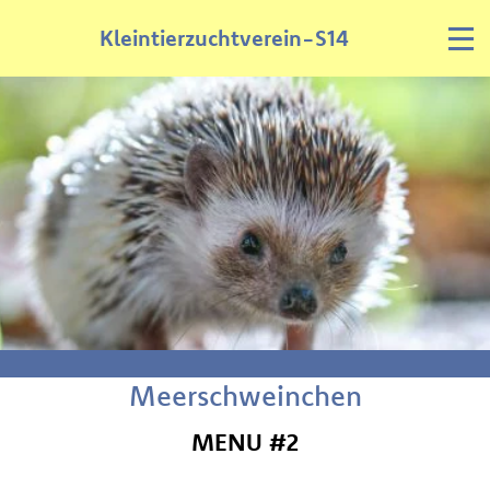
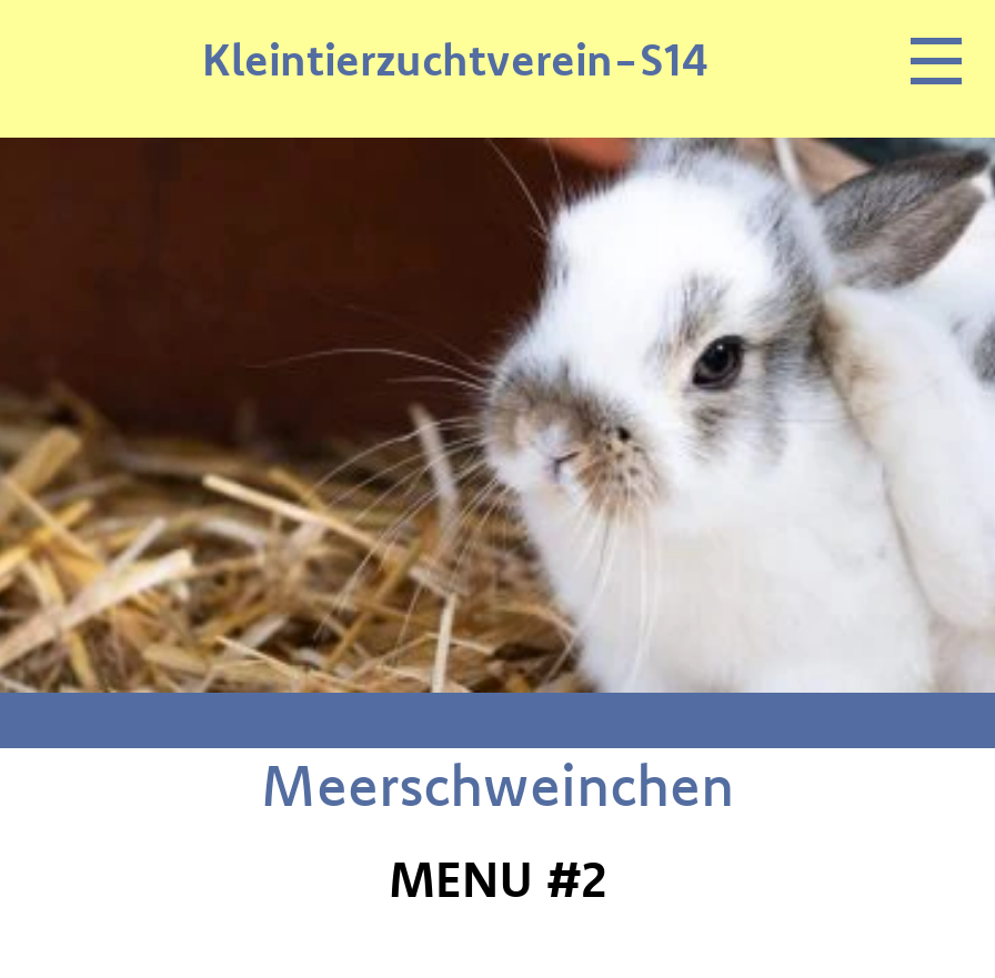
[3,75,487,351] [image] -> [7,135,988,695] [image]

